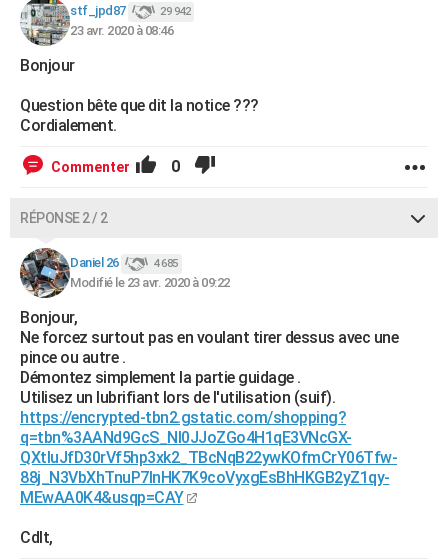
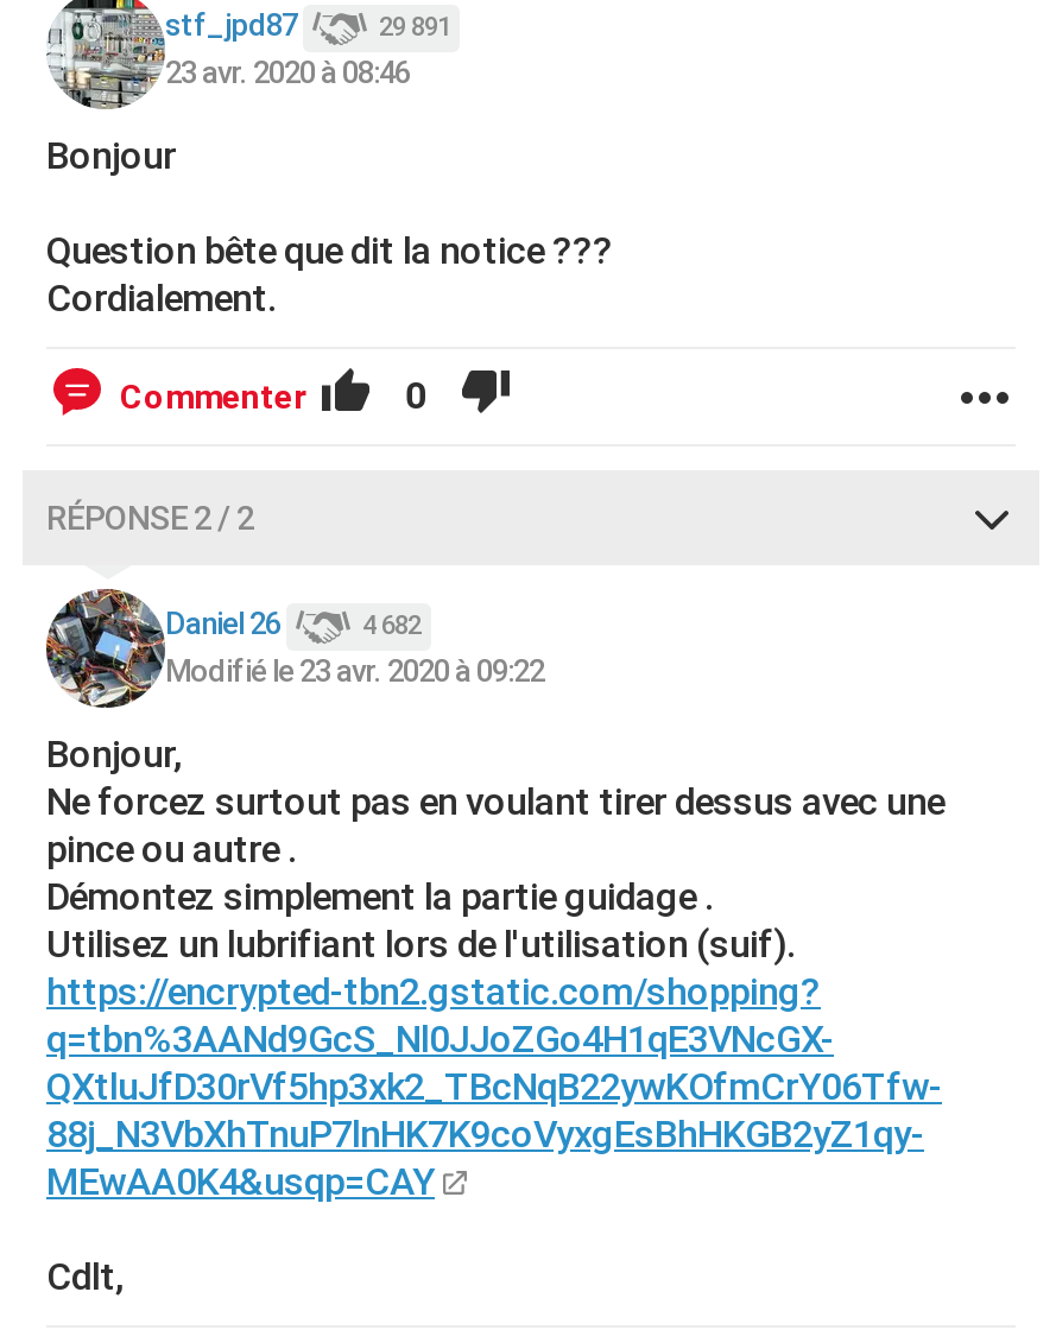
[160,5,190,18] 29 942 -> [379,12,450,43] 29 891
[153,257,177,270] 4 685 -> [362,610,420,641] 4 682

